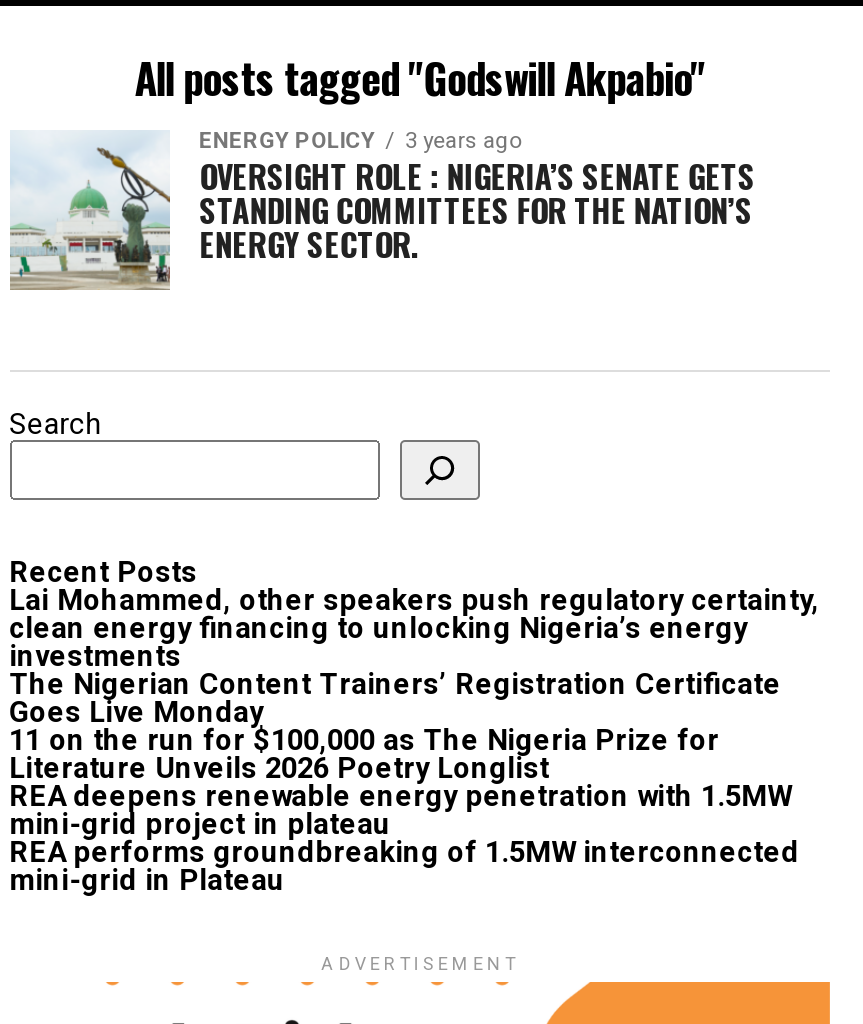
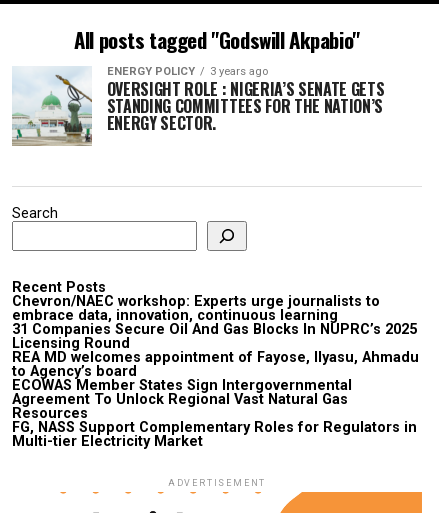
[9,583,819,897] Lai Mohammed, other speakers push regulatory certainty, | clean energy financing to unlocking Nigeria’s energy | investments | The Nigerian Content Trainers’ Registration Certificate | Goes Live Monday | 11 on the run for $100,000 as The Nigeria Prize for | Literature Unveils 2026 Poetry Longlist | REA deepens renewable energy penetration with 1.5MW | mini-grid project in plateau | REA performs groundbreaking of 1.5MW interconnected | mini-grid in Plateau -> [12,292,419,449] Chevron/NAEC workshop: Experts urge journalists to | embrace data, innovation, continuous learning | 31 Companies Secure Oil And Gas Blocks In NUPRC’s 2025 | Licensing Round | REA MD welcomes appointment of Fayose, Ilyasu, Ahmadu | to Agency’s board | ECOWAS Member States Sign Intergovernmental | Agreement To Unlock Regional Vast Natural Gas | Resources | FG, NASS Support Complementary Roles for Regulators in | Multi-tier Electricity Market

